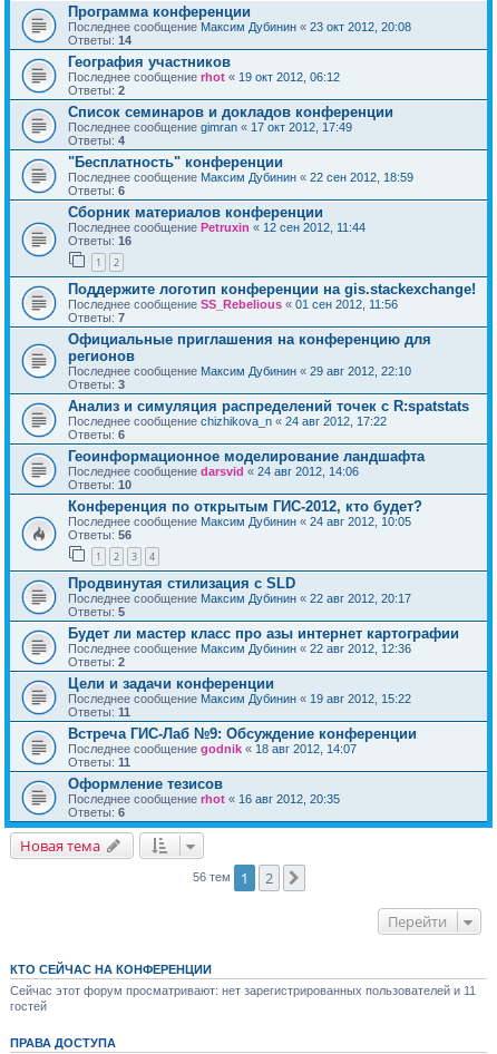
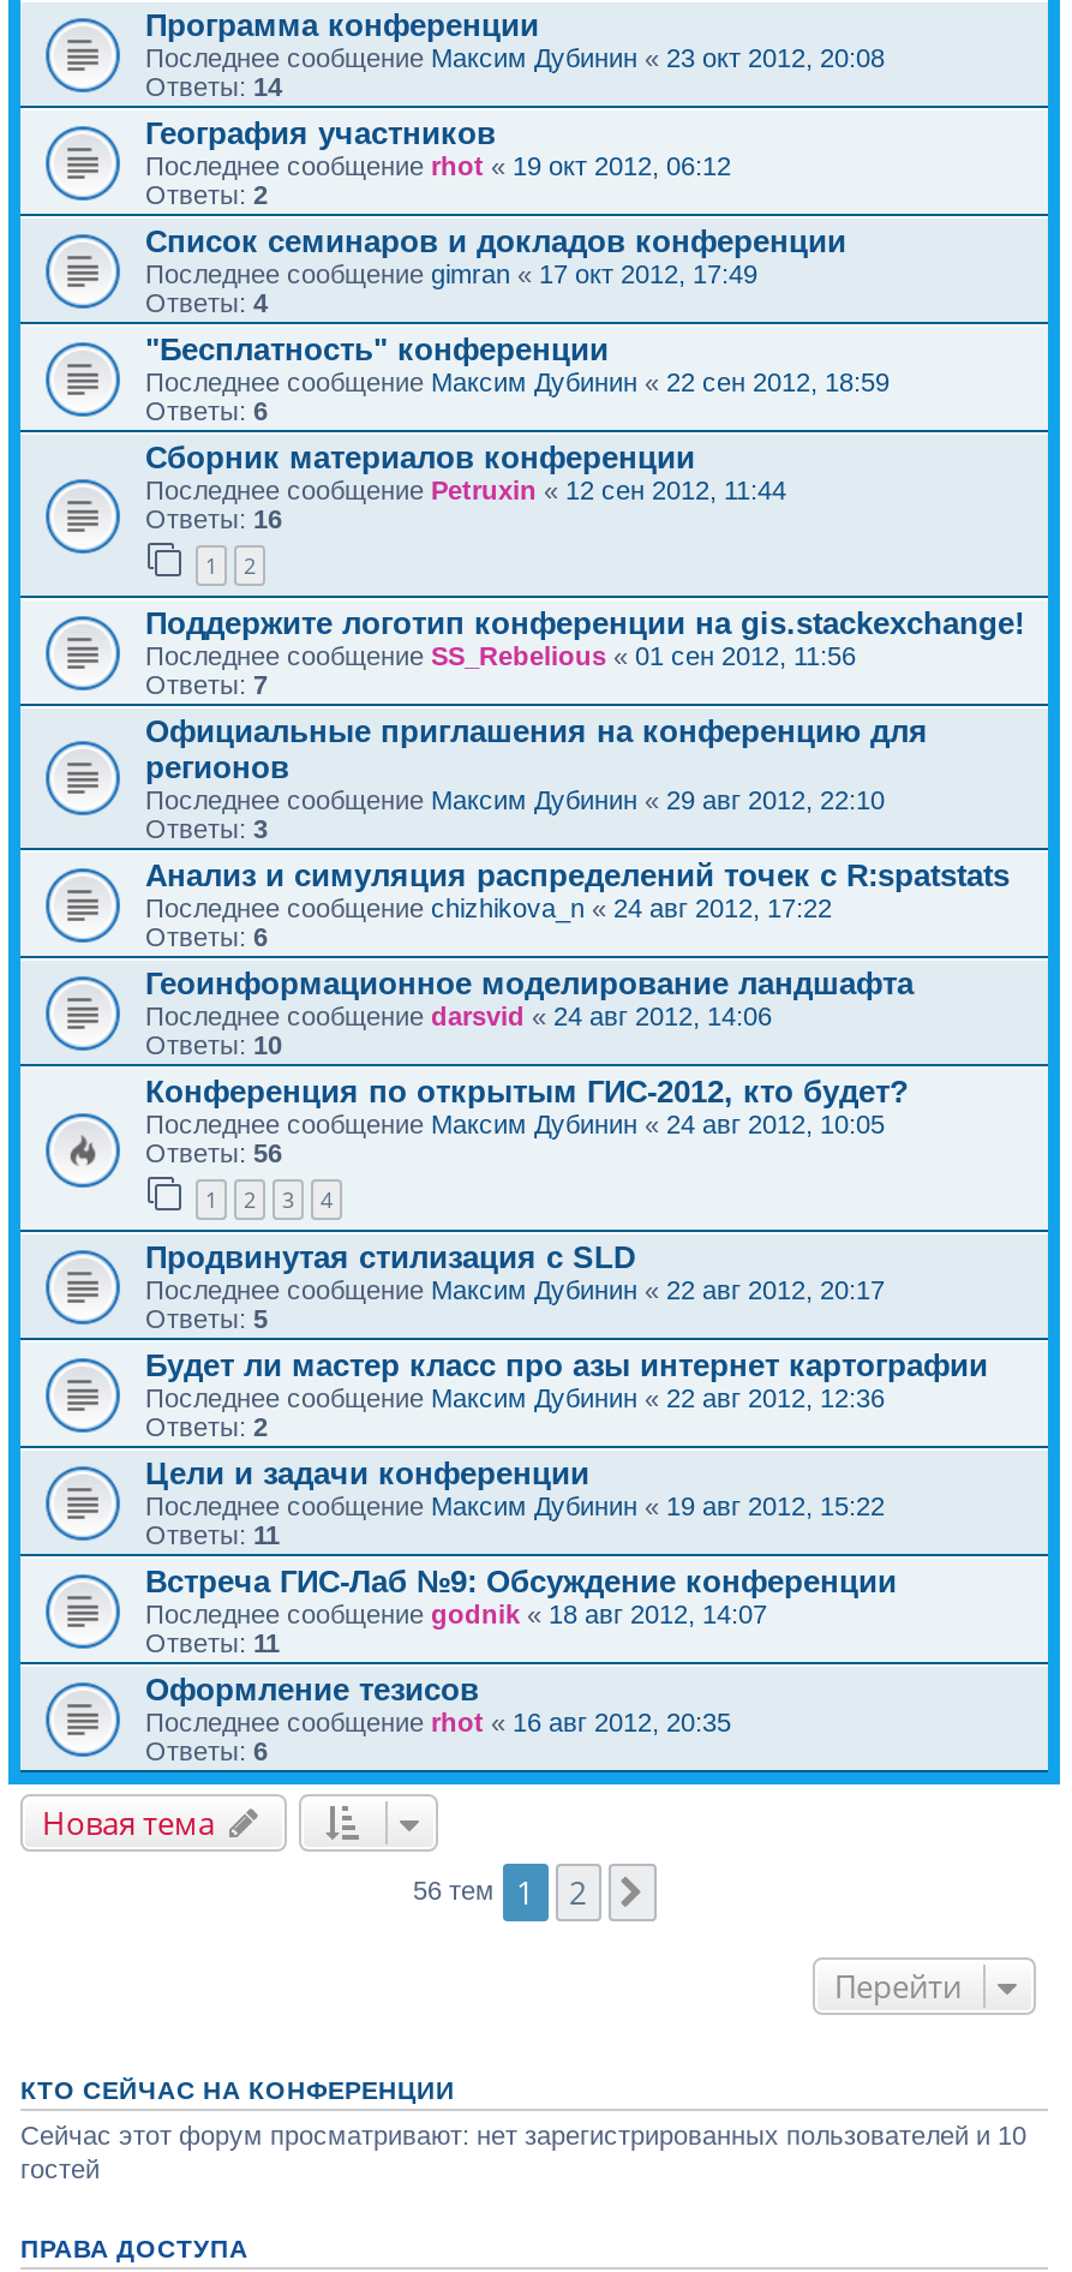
[10,984,476,997] Сейчас этот форум просматривают: нет зарегистрированных пользователей и 11 -> [20,2120,1026,2149] Сейчас этот форум просматривают: нет зарегистрированных пользователей и 10

